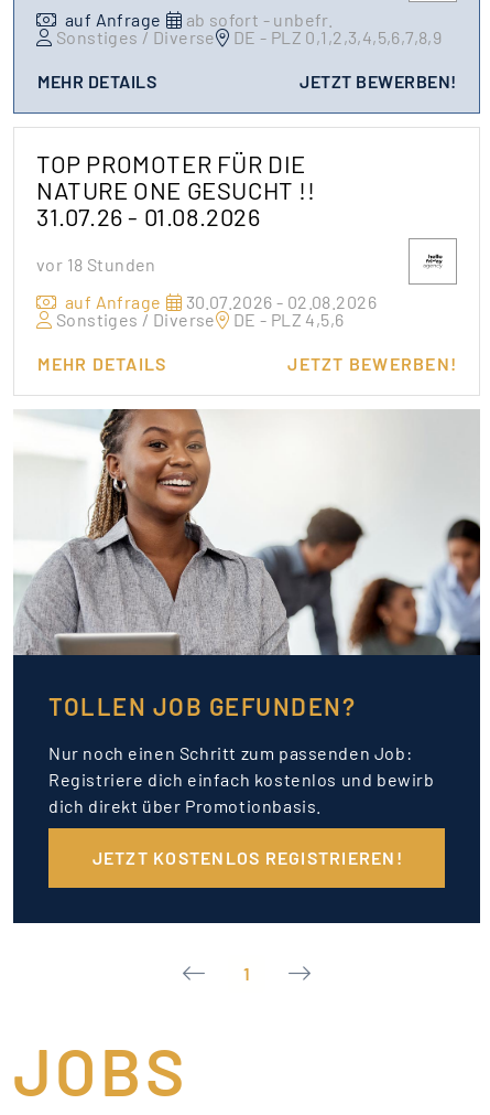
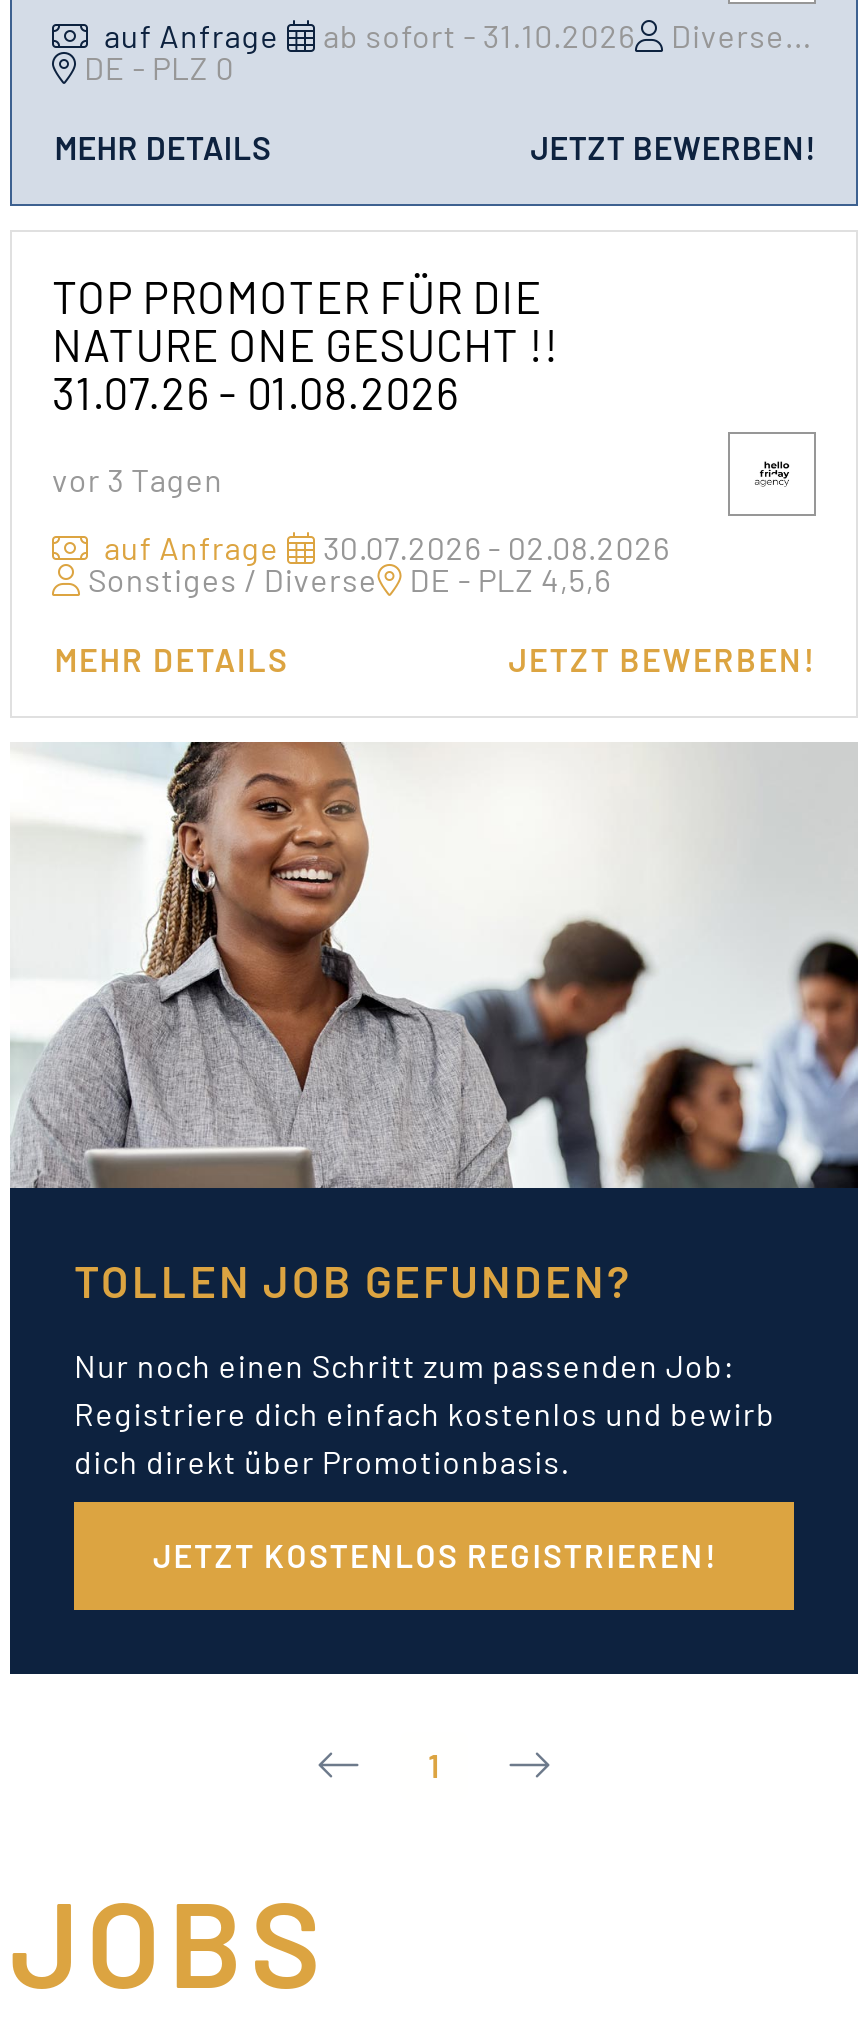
[56,9,442,47] ab sofort - unbefr. | Sonstiges / Diverse | DE - PLZ 0,1,2,3,4,5,6,7,8,9 -> [84,16,811,86] ab sofort - 31.10.2026 | Diverse... | DE - PLZ 0
[36,253,156,274] vor 18 Stunden -> [52,459,223,497] vor 3 Tagen

